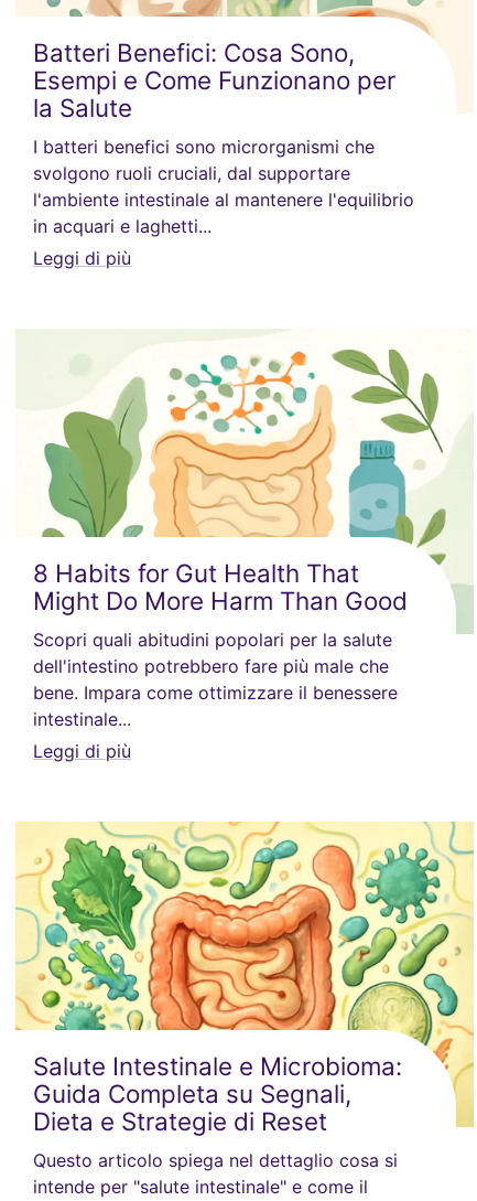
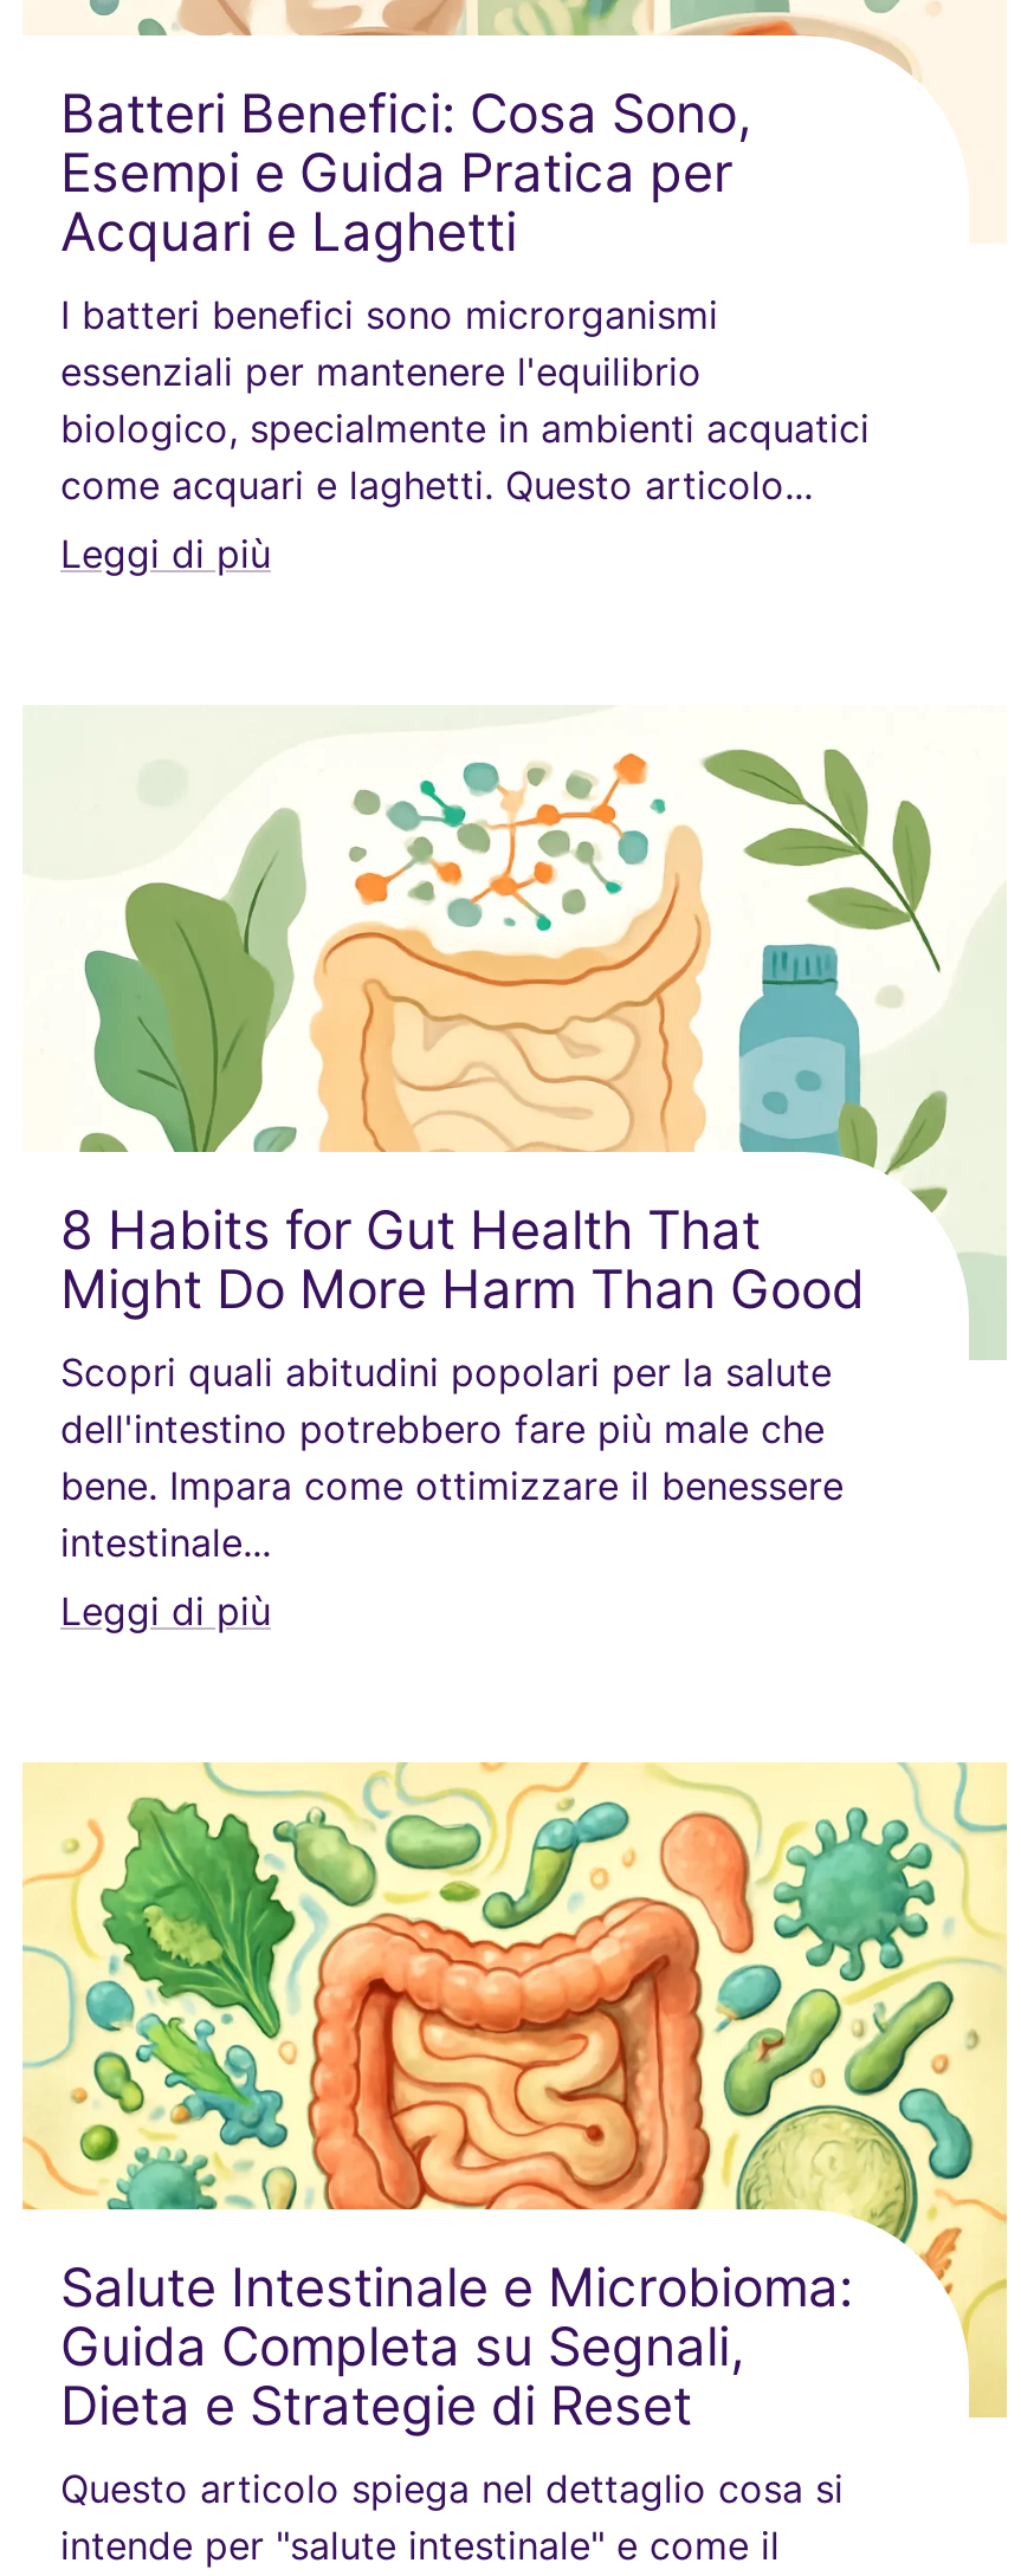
[33,65,414,237] Esempi e Come Funzionano per | la Salute | I batteri benefici sono microrganismi che | svolgono ruoli cruciali, dal supportare | l'ambiente intestinale al mantenere l'equilibrio | in acquari e laghetti... -> [60,140,870,507] Esempi e Guida Pratica per | Acquari e Laghetti | I batteri benefici sono microrganismi | essenziali per mantenere l'equilibrio | biologico, specialmente in ambienti acquatici | come acquari e laghetti. Questo articolo...

